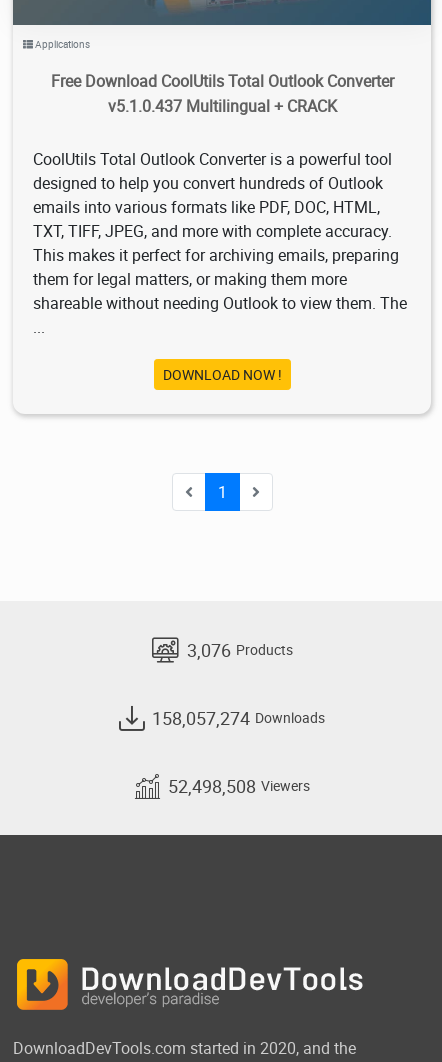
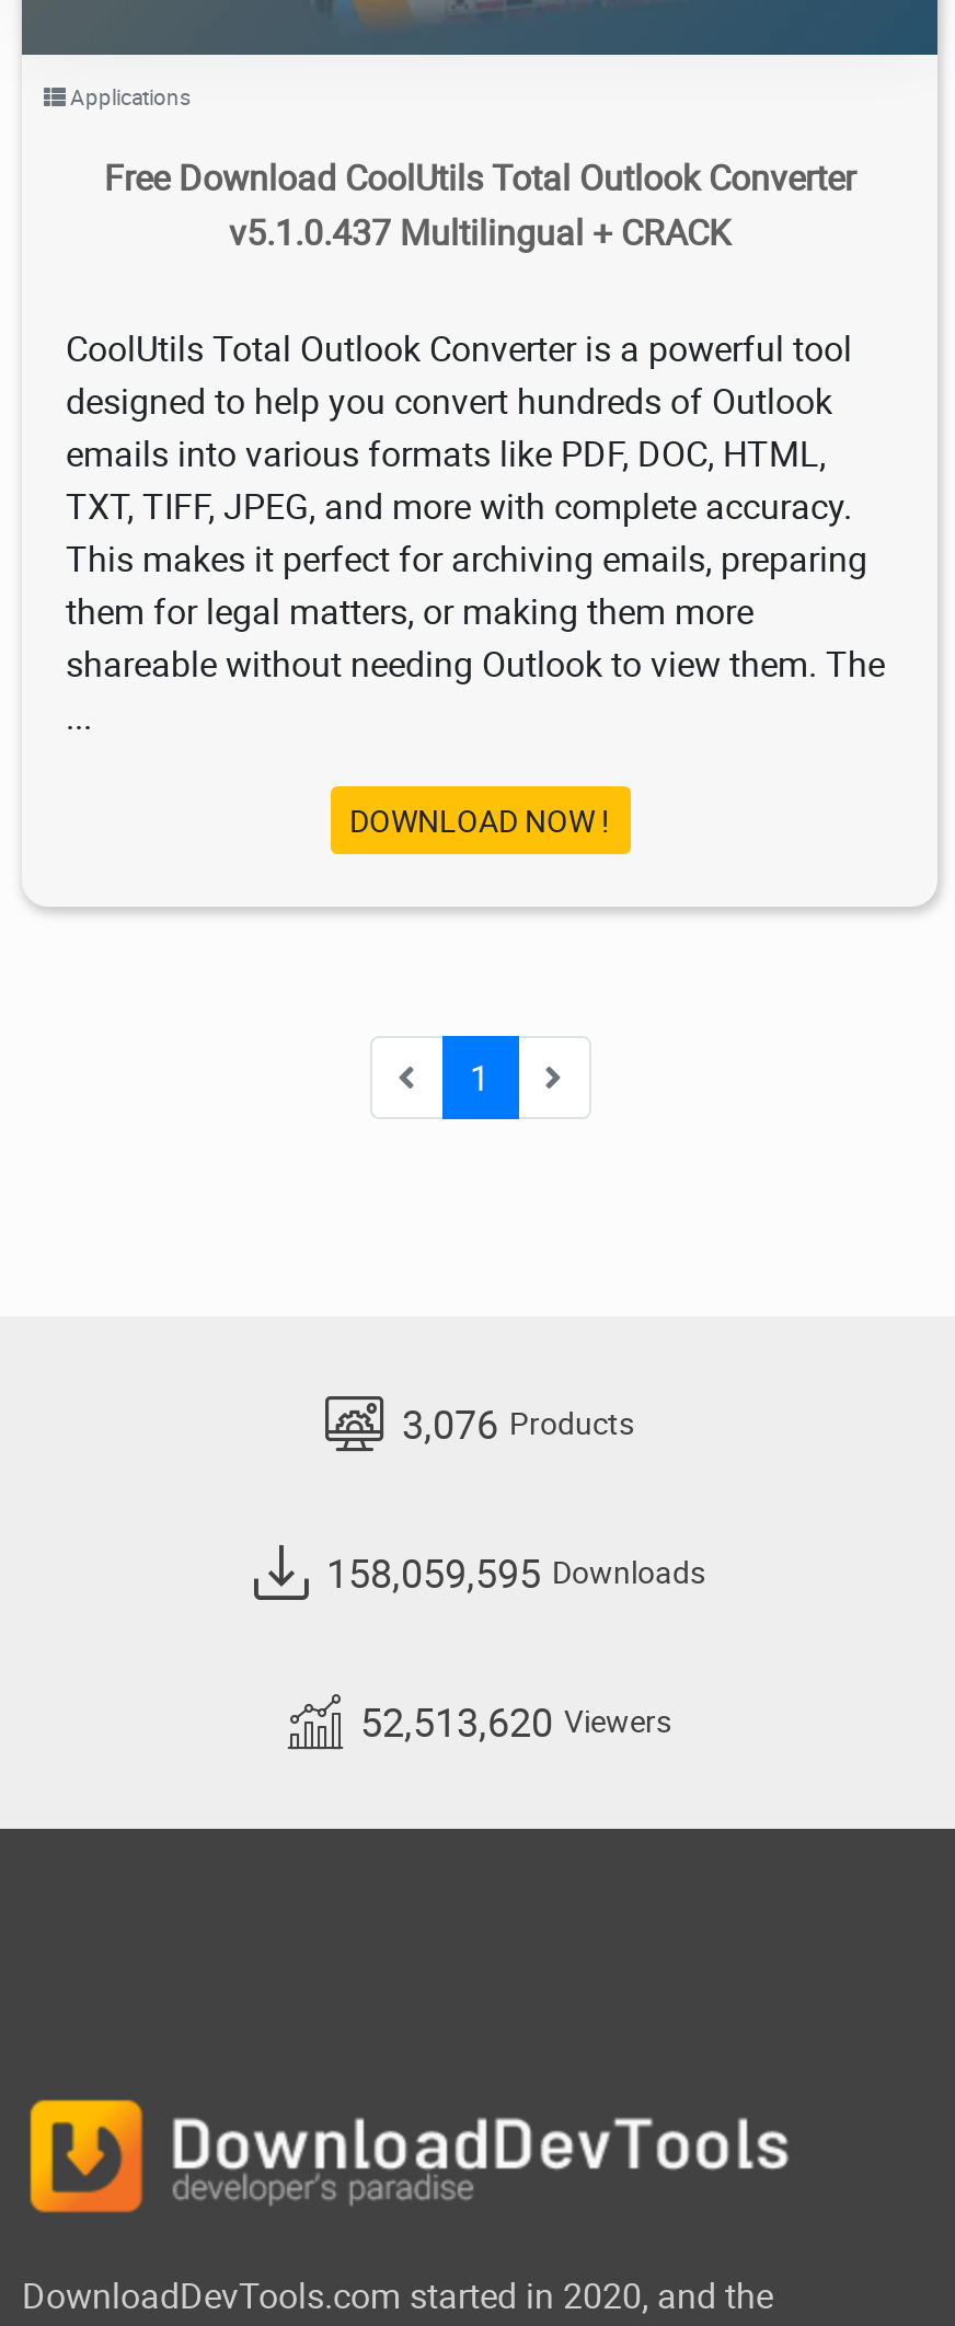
[152,706,325,730] 158,057,274 Downloads -> [326,1546,705,1599] 158,059,595 Downloads
[167,774,309,798] 52,498,508 Viewers -> [360,1695,671,1748] 52,513,620 Viewers

